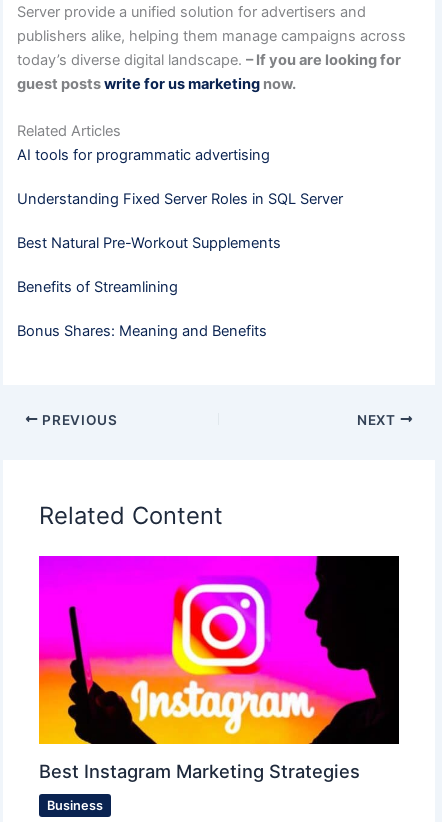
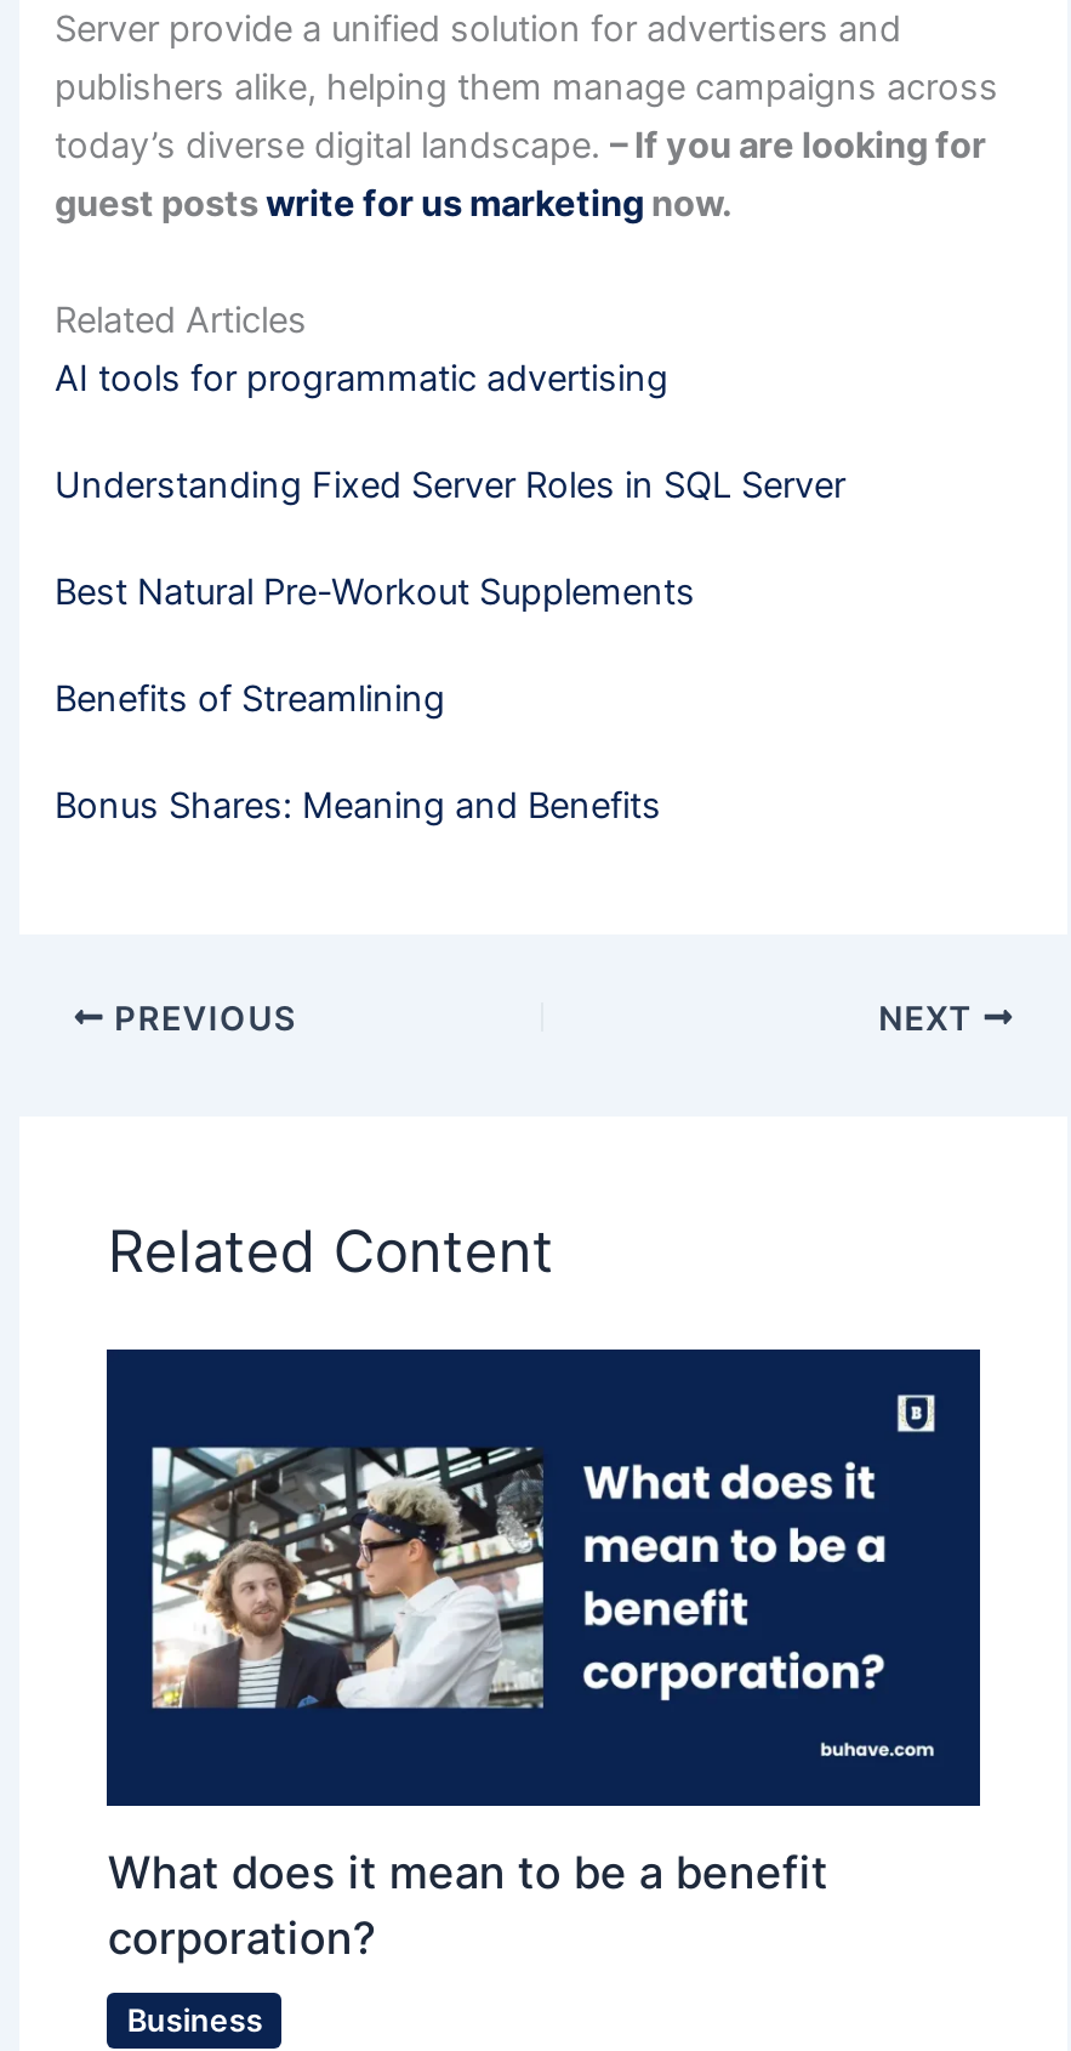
[38,555,399,782] [image] | Best Instagram Marketing Strategies -> [104,1347,980,1964] [image] | What does it mean to be a benefit | corporation?

